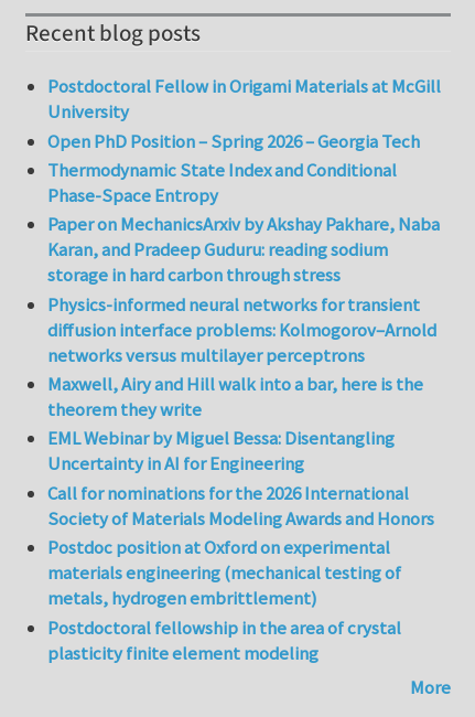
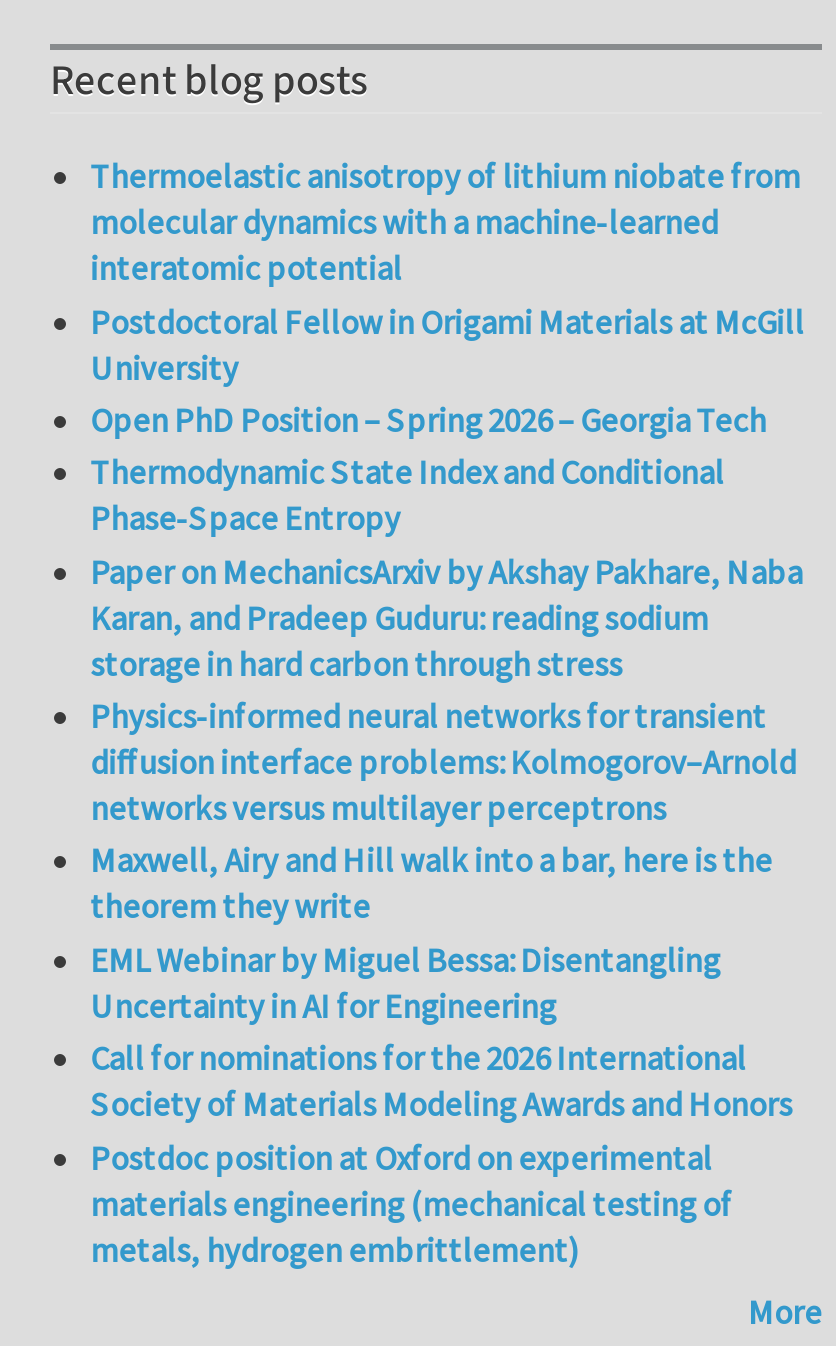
none -> [90,155,800,291] Thermoelastic anisotropy of lithium niobate from | molecular dynamics with a machine-learned | interatomic potential
moved [48,74,441,610] -> [90,299,804,1271]: Postdoctoral Fellow in Origami Materials at McGill | University | Open PhD Position – Spring 2026 – Georgia Tech | ... | materials engineering (mechanical testing of | metals, hydrogen embrittlement)
[48,615,401,665] Postdoctoral fellowship in the area of crystal | plasticity finite element modeling -> none

